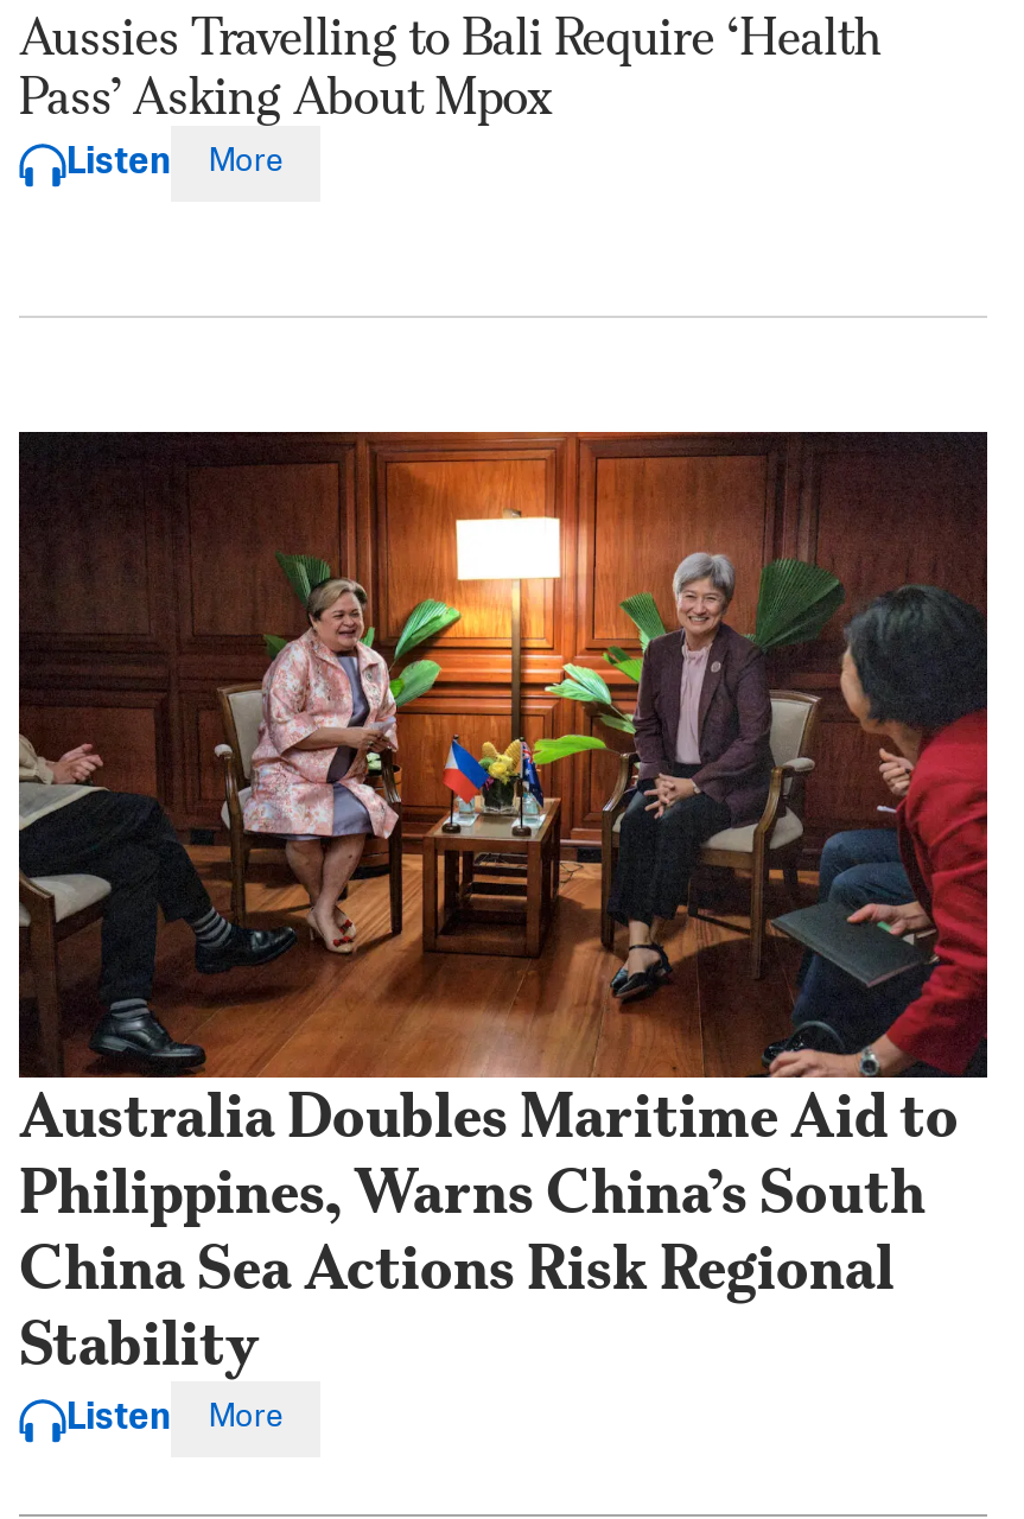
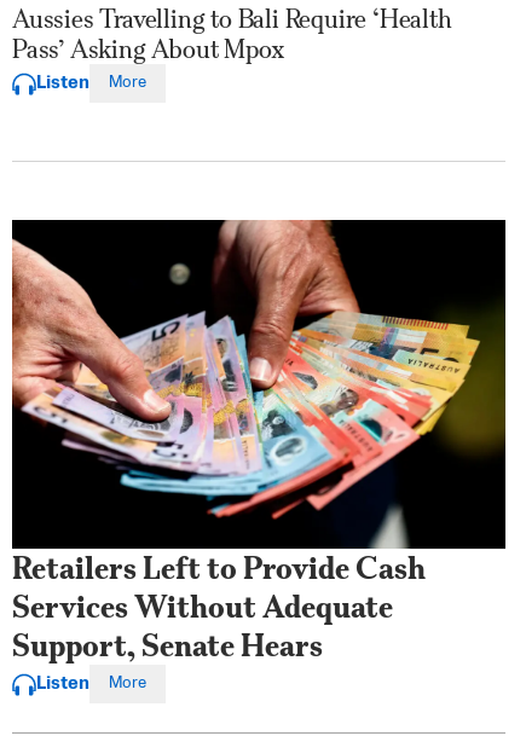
[17,430,990,1379] [image] | Australia Doubles Maritime Aid to | Philippines, Warns China’s South | China Sea Actions Risk Regional | Stability -> [11,219,505,664] [image] | Retailers Left to Provide Cash | Services Without Adequate | Support, Senate Hears

